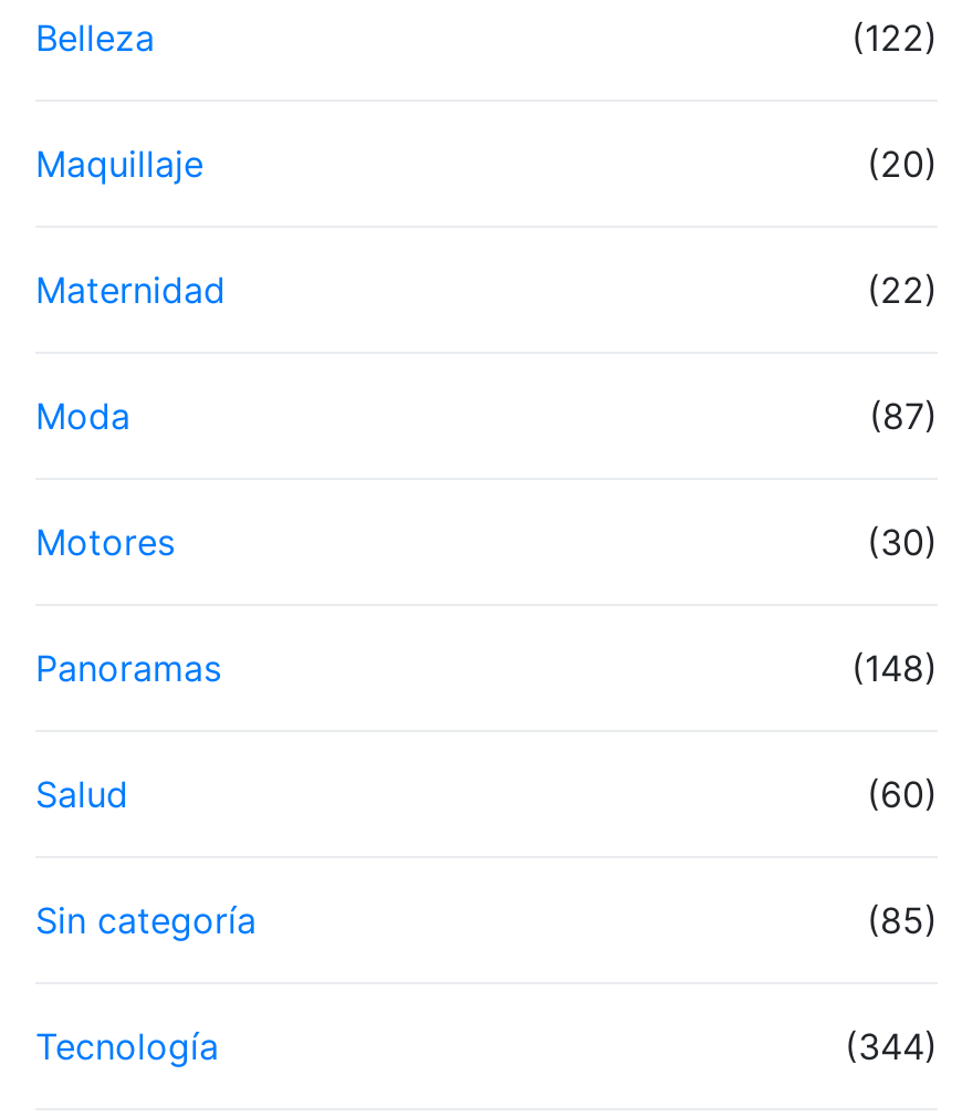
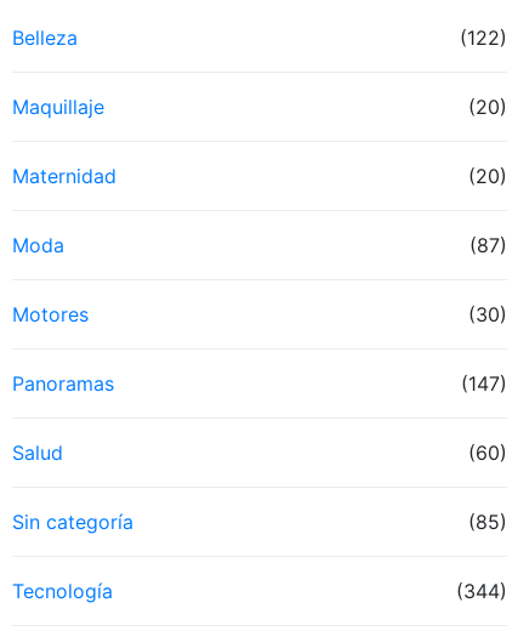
[867,267,938,312] (22) -> [468,164,507,188] (20)
[851,646,938,690] (148) -> [461,371,507,395] (147)

